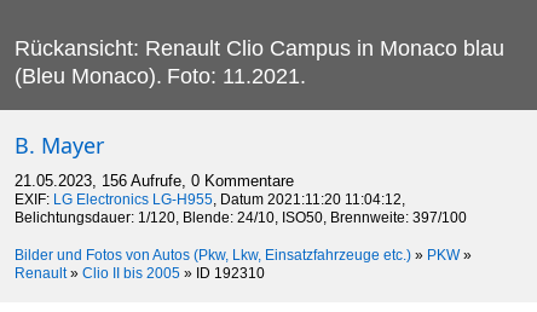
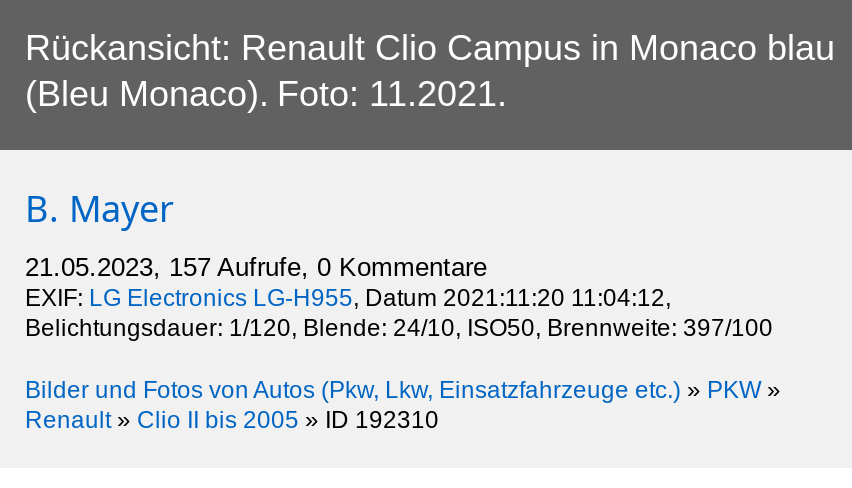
[15,172,294,190] 21.05.2023, 156 Aufrufe, 0 Kommentare -> [25,252,487,282] 21.05.2023, 157 Aufrufe, 0 Kommentare

